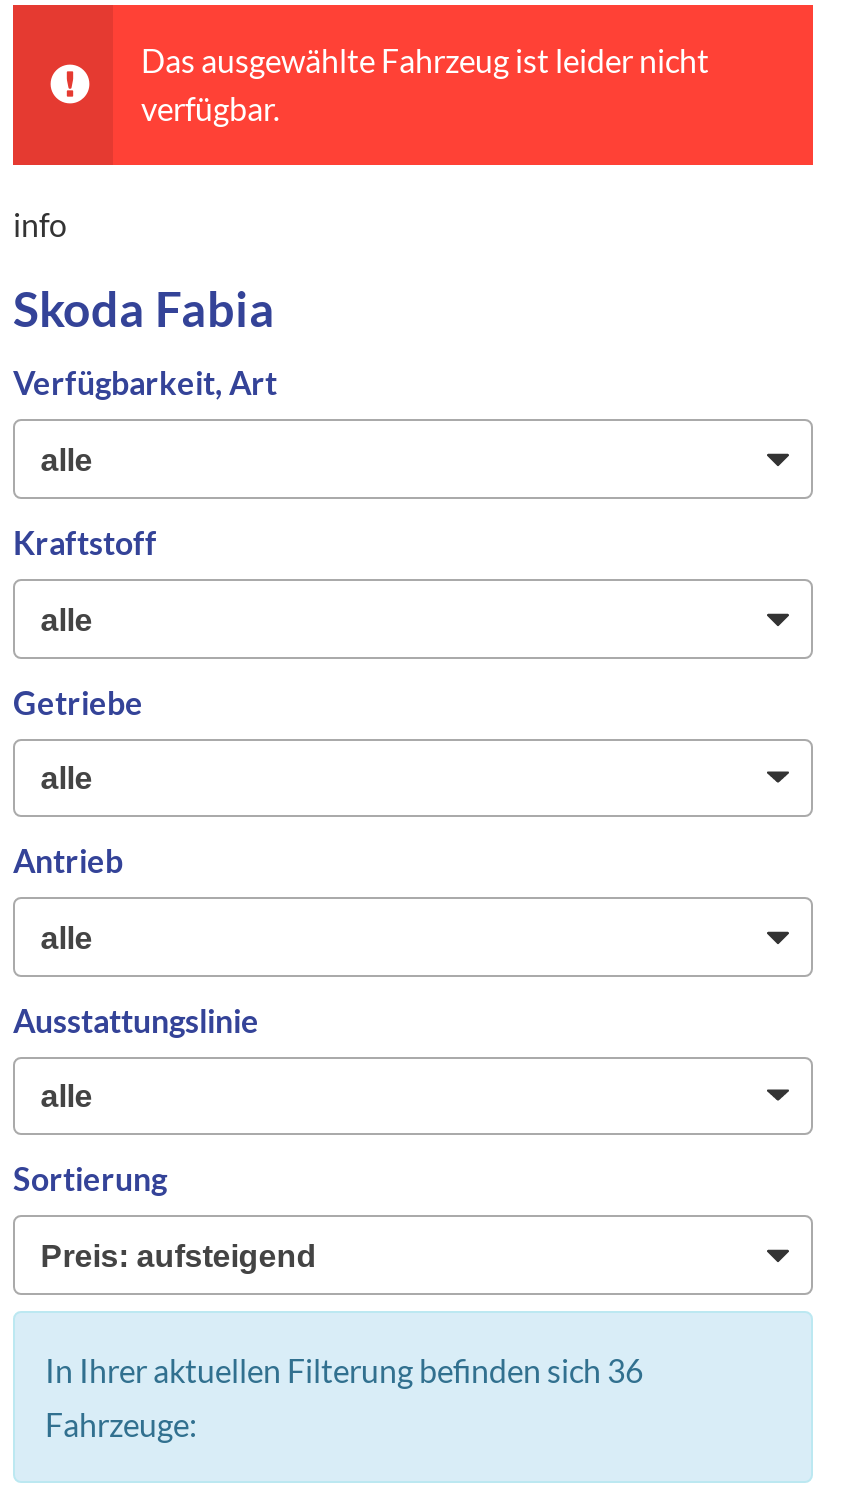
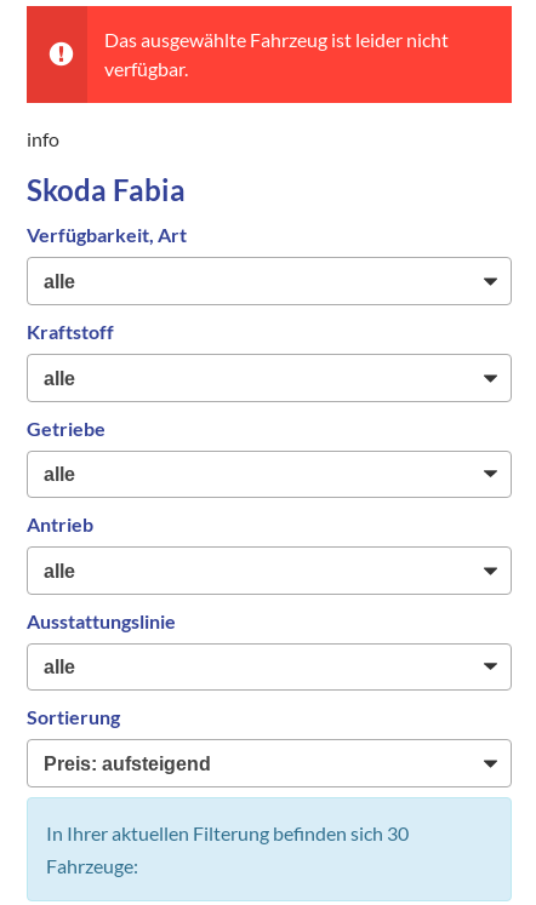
[45,1351,643,1389] In Ihrer aktuellen Filterung befinden sich 36 -> [46,821,409,844] In Ihrer aktuellen Filterung befinden sich 30

